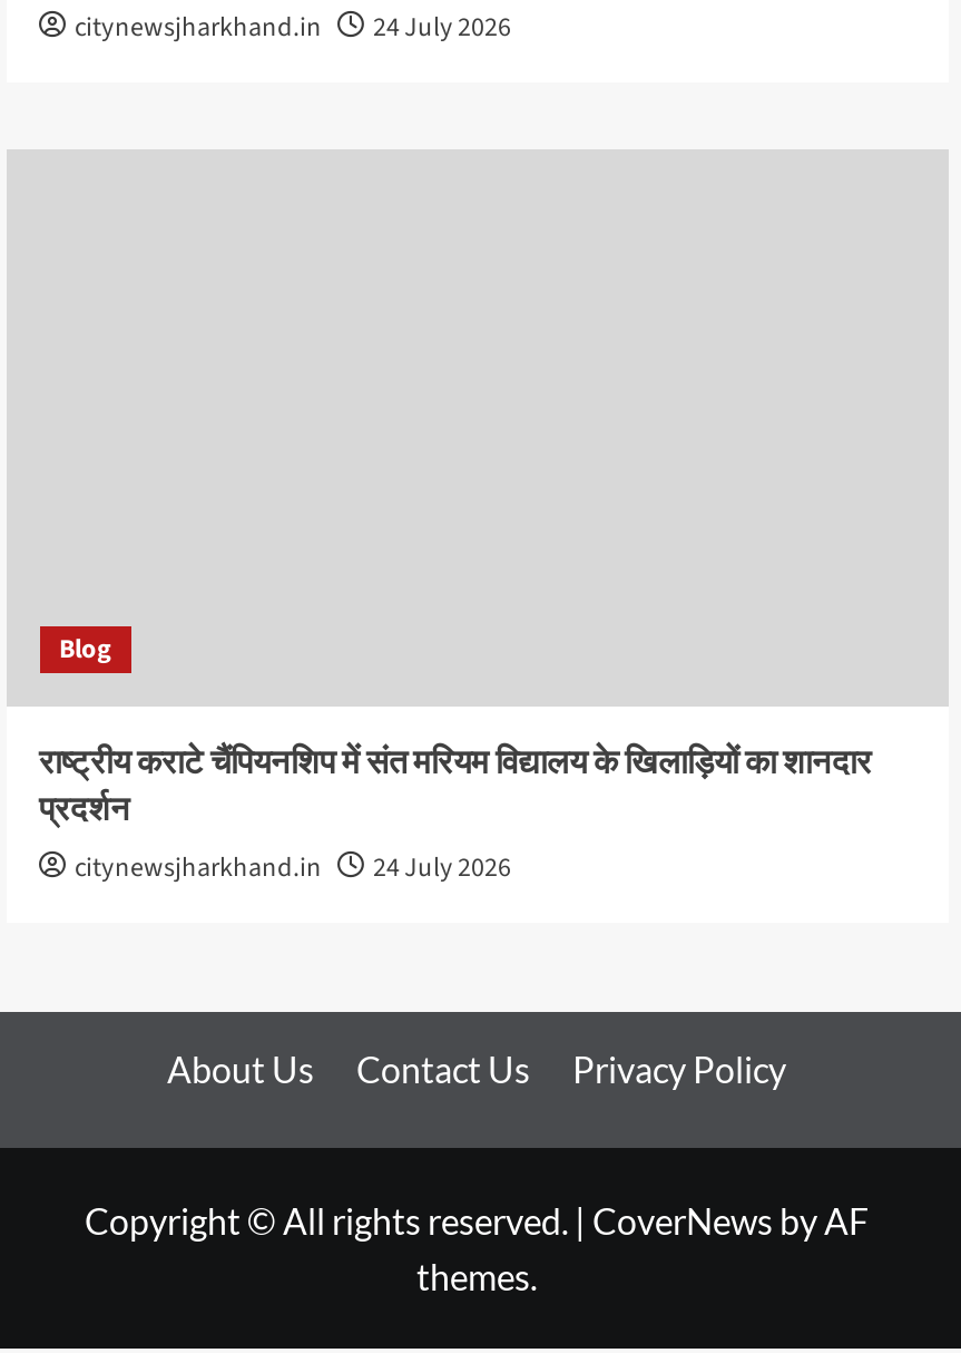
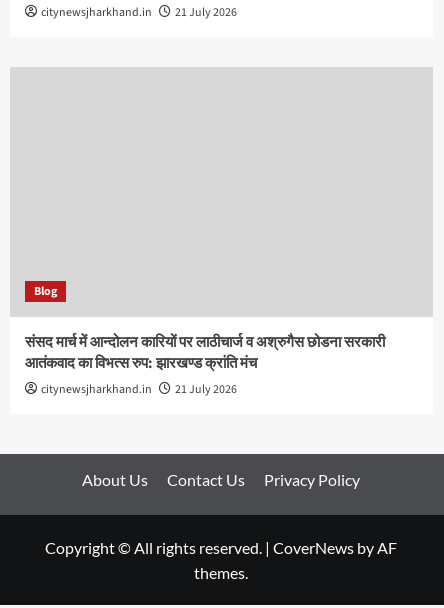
[75,10,511,48] citynewsjharkhand.in 24 July 2026 -> [40,4,236,21] citynewsjharkhand.in 21 July 2026
[39,741,872,835] राष्ट्रीय कराटे चैंपियनशिप में संत मरियम विद्यालय के खिलाड़ियों का शानदार | प्रदर्शन -> [24,332,384,374] संसद मार्च में आन्दोलन कारियों पर लाठीचार्ज व अश्रुगैस छोडना सरकारी | आतंकवाद का विभत्स रुप: झारखण्ड क्रांति मंच
[75,850,511,888] citynewsjharkhand.in 24 July 2026 -> [40,381,236,398] citynewsjharkhand.in 21 July 2026

